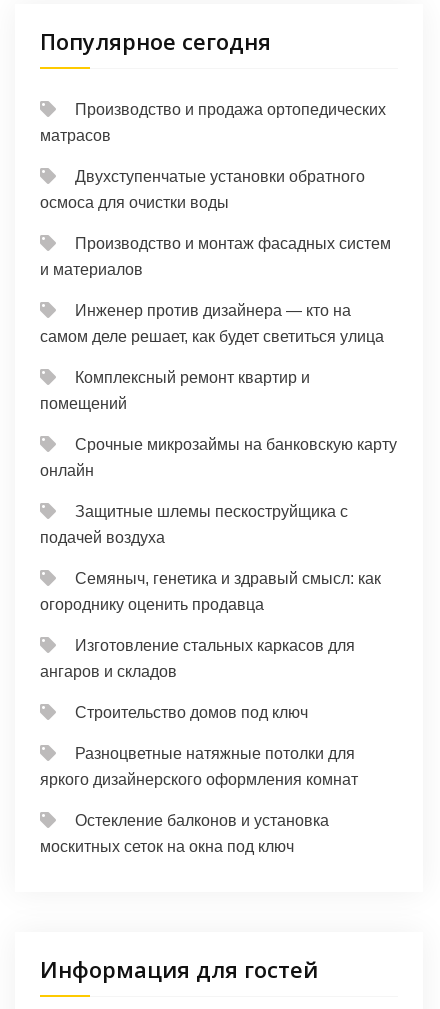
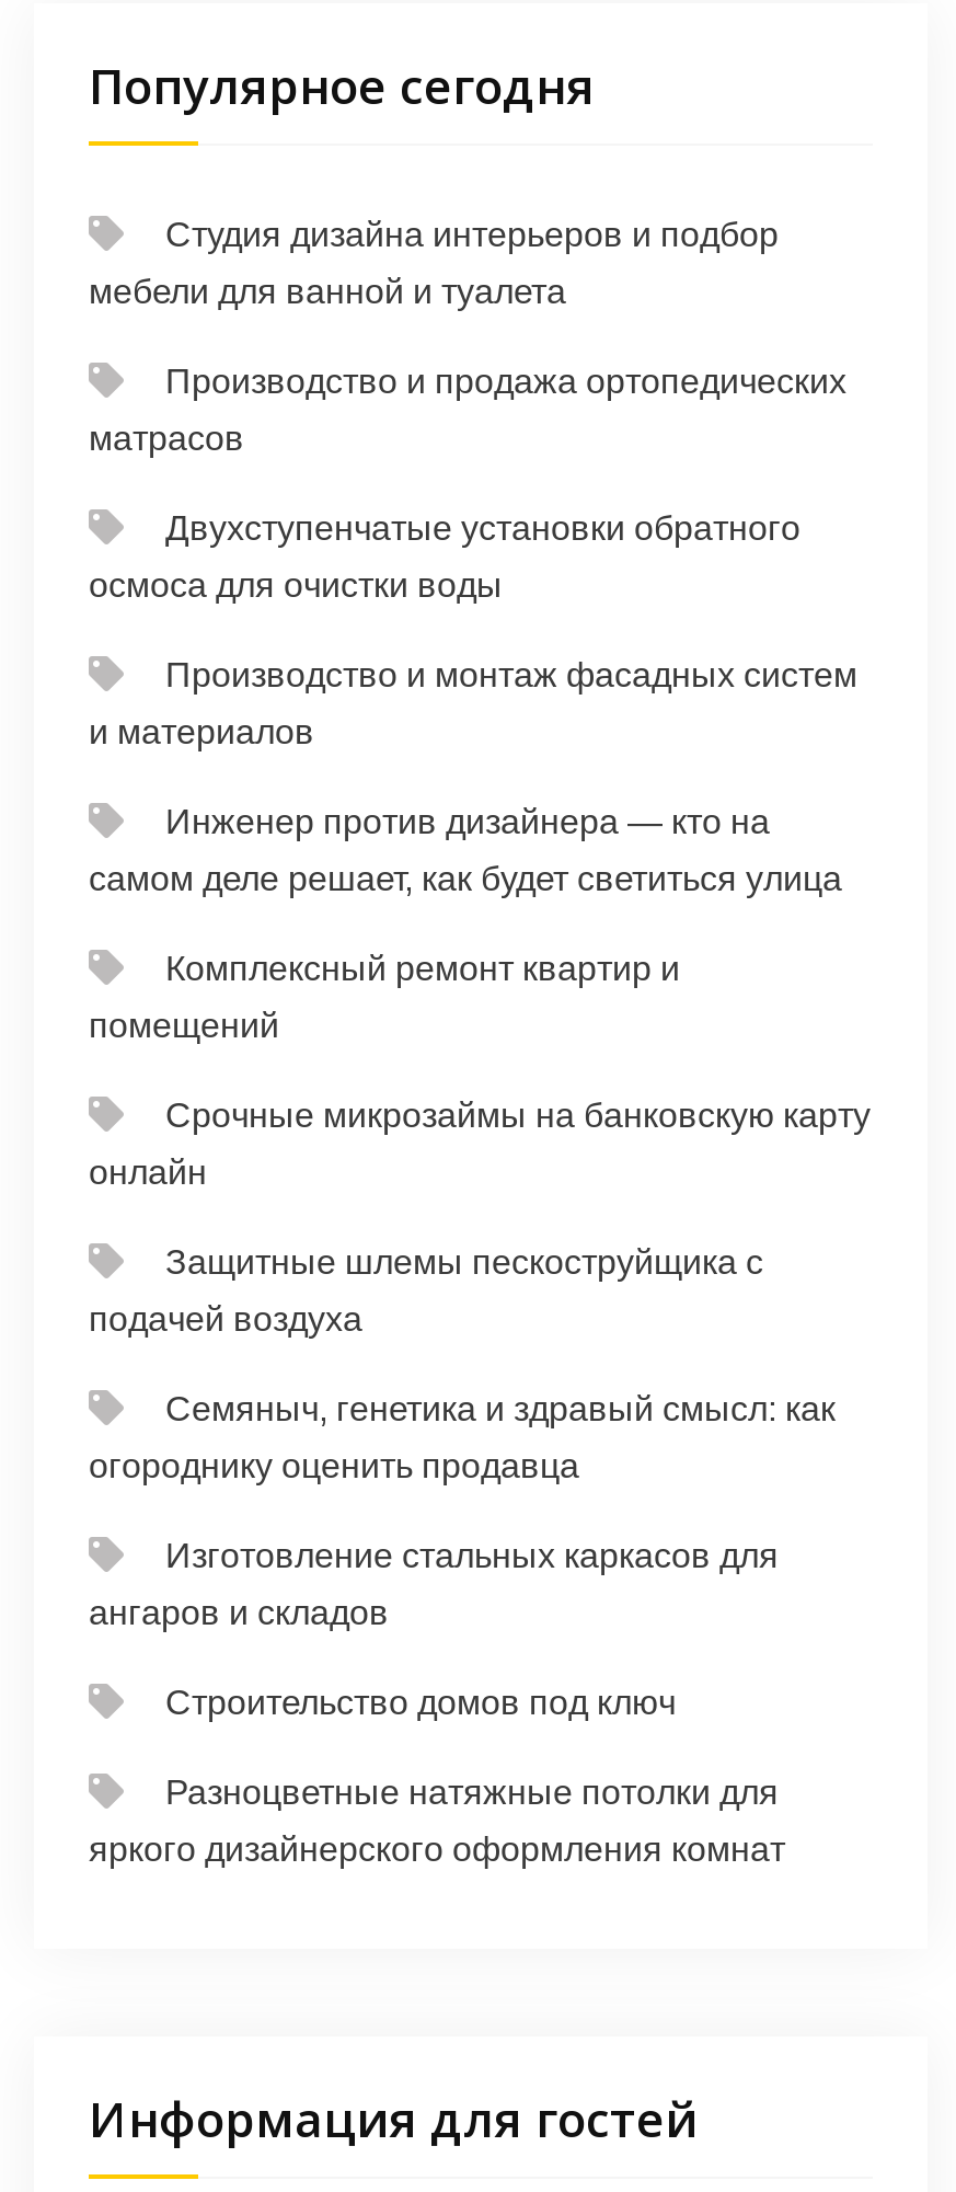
none -> [89,216,779,310] Студия дизайна интерьеров и подбор | мебели для ванной и туалета
moved [40,101,397,788] -> [89,363,871,1868]: Производство и продажа ортопедических | матрасов | Двухступенчатые установки обратного | ... | Разноцветные натяжные потолки для | яркого дизайнерского оформления комнат
[40,812,329,855] Остекление балконов и установка | москитных сеток на окна под ключ -> none

